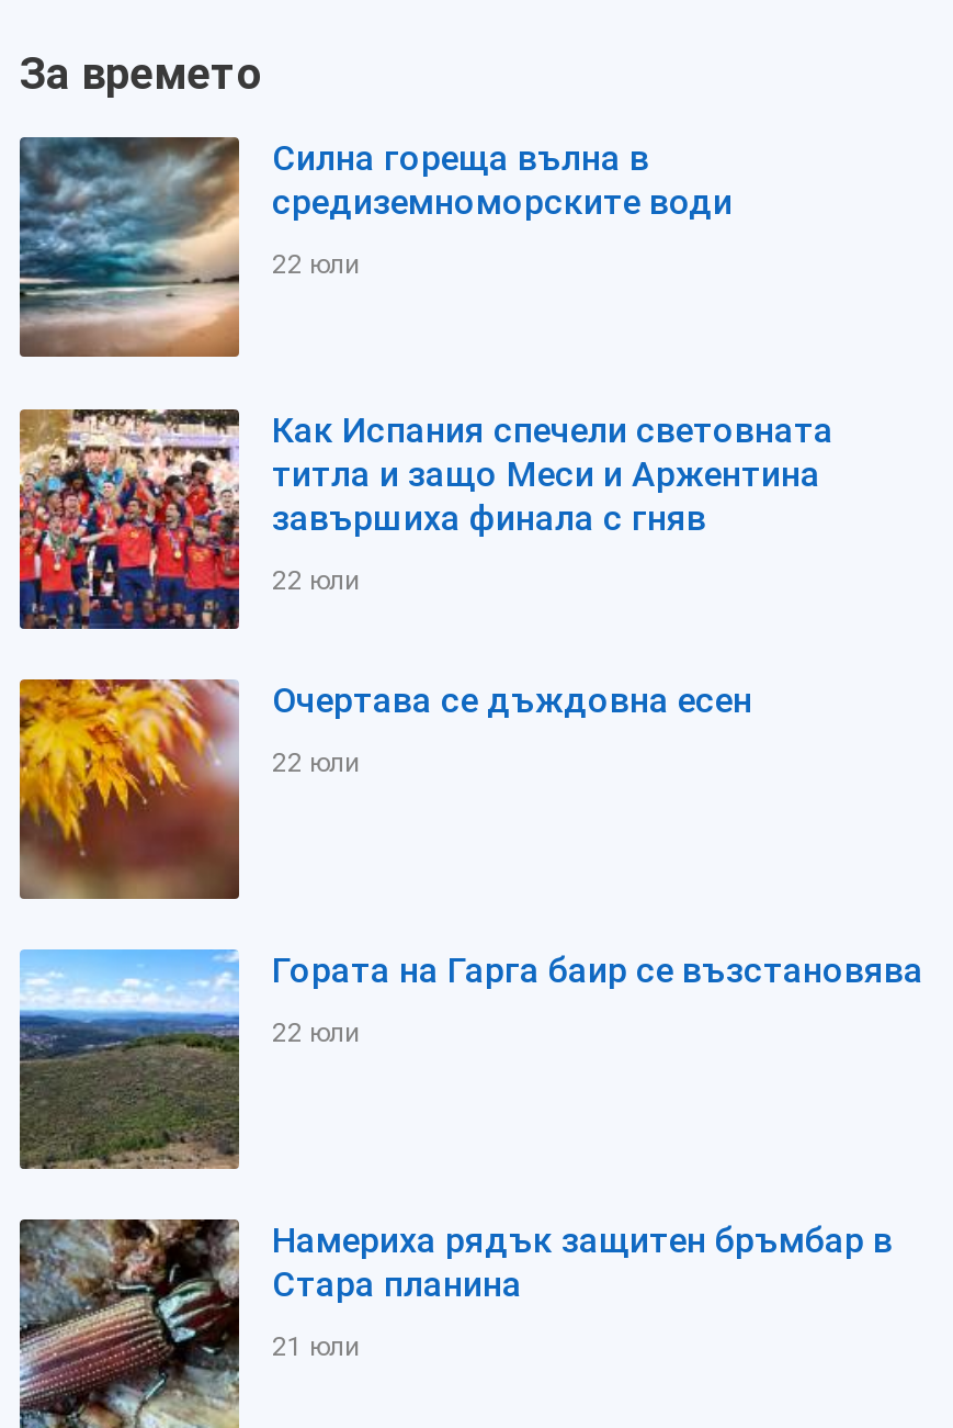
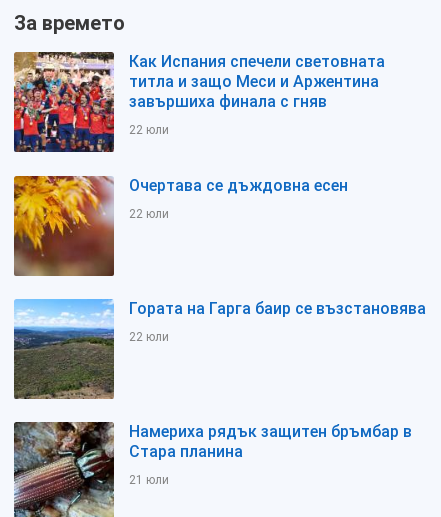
[18,135,733,359] [image] | Силна гореща вълна в | средиземноморските води | 22 юли -> none

